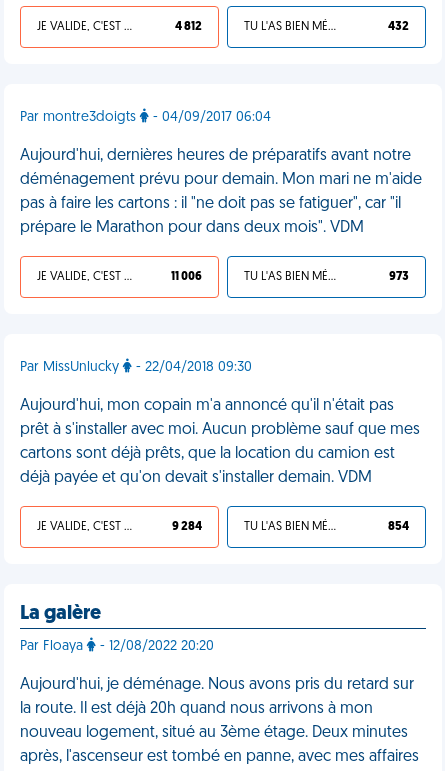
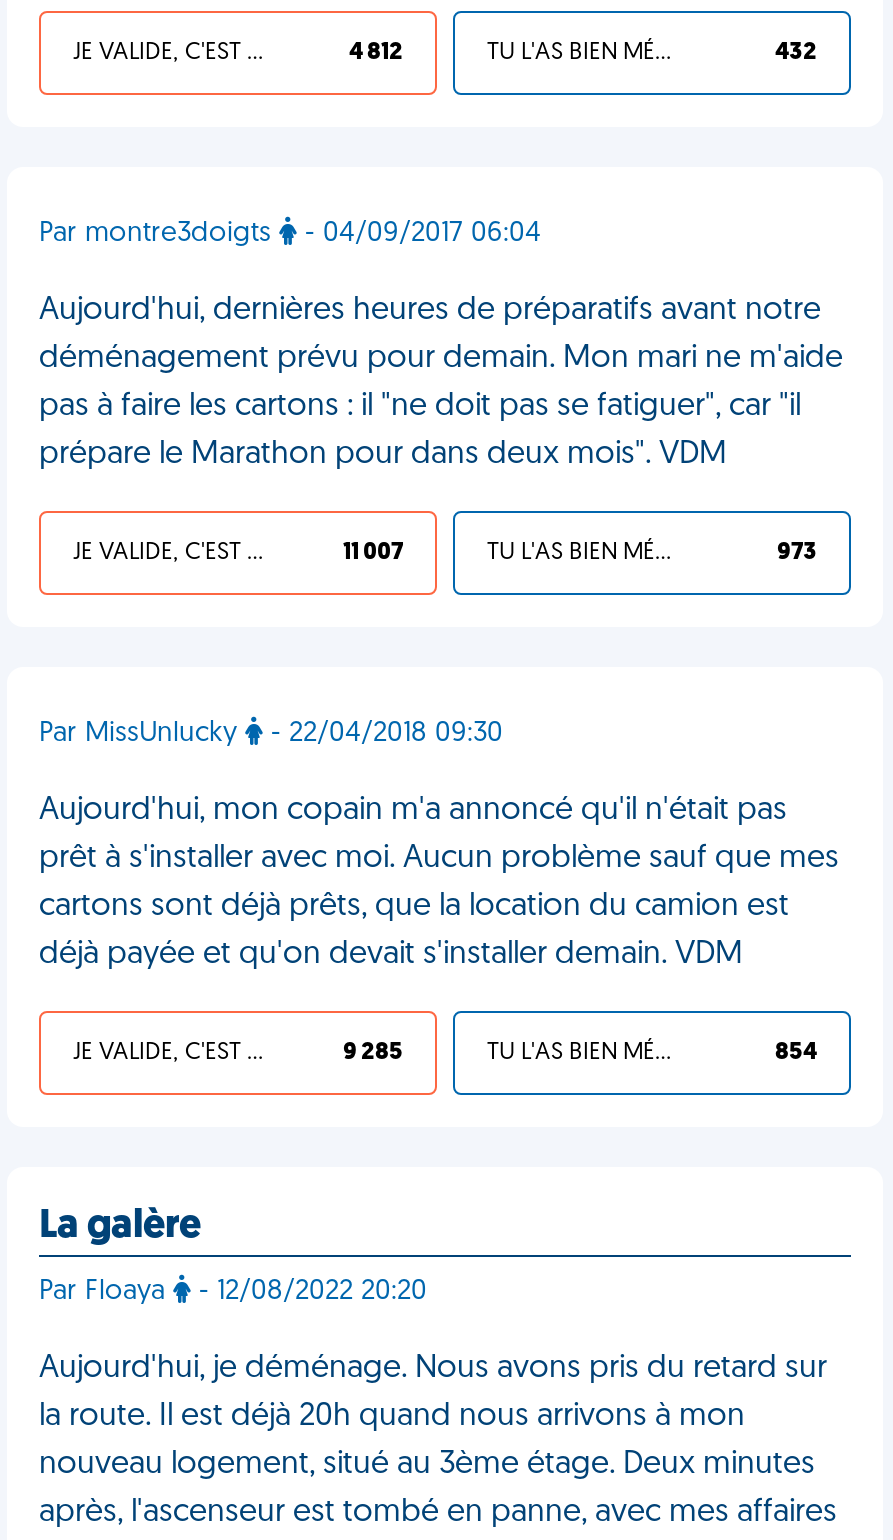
[171,271,202,283] 11 006 -> [343,541,403,565] 11 007
[172,521,202,533] 9 284 -> [343,1041,403,1065] 9 285

